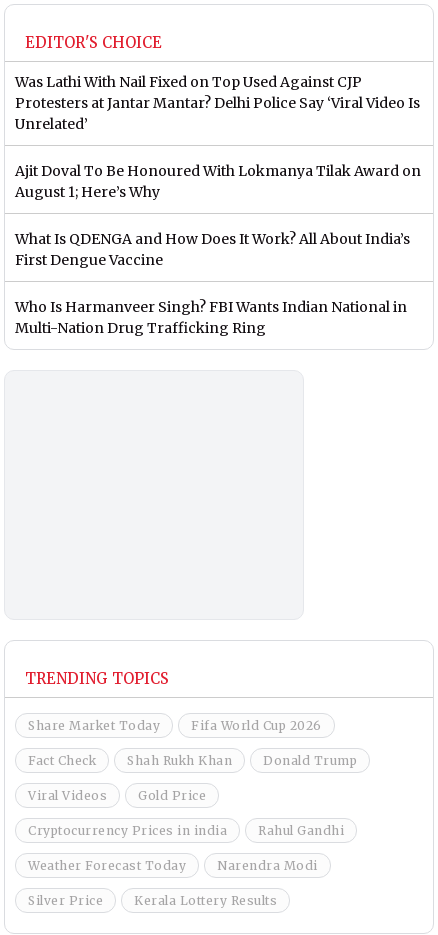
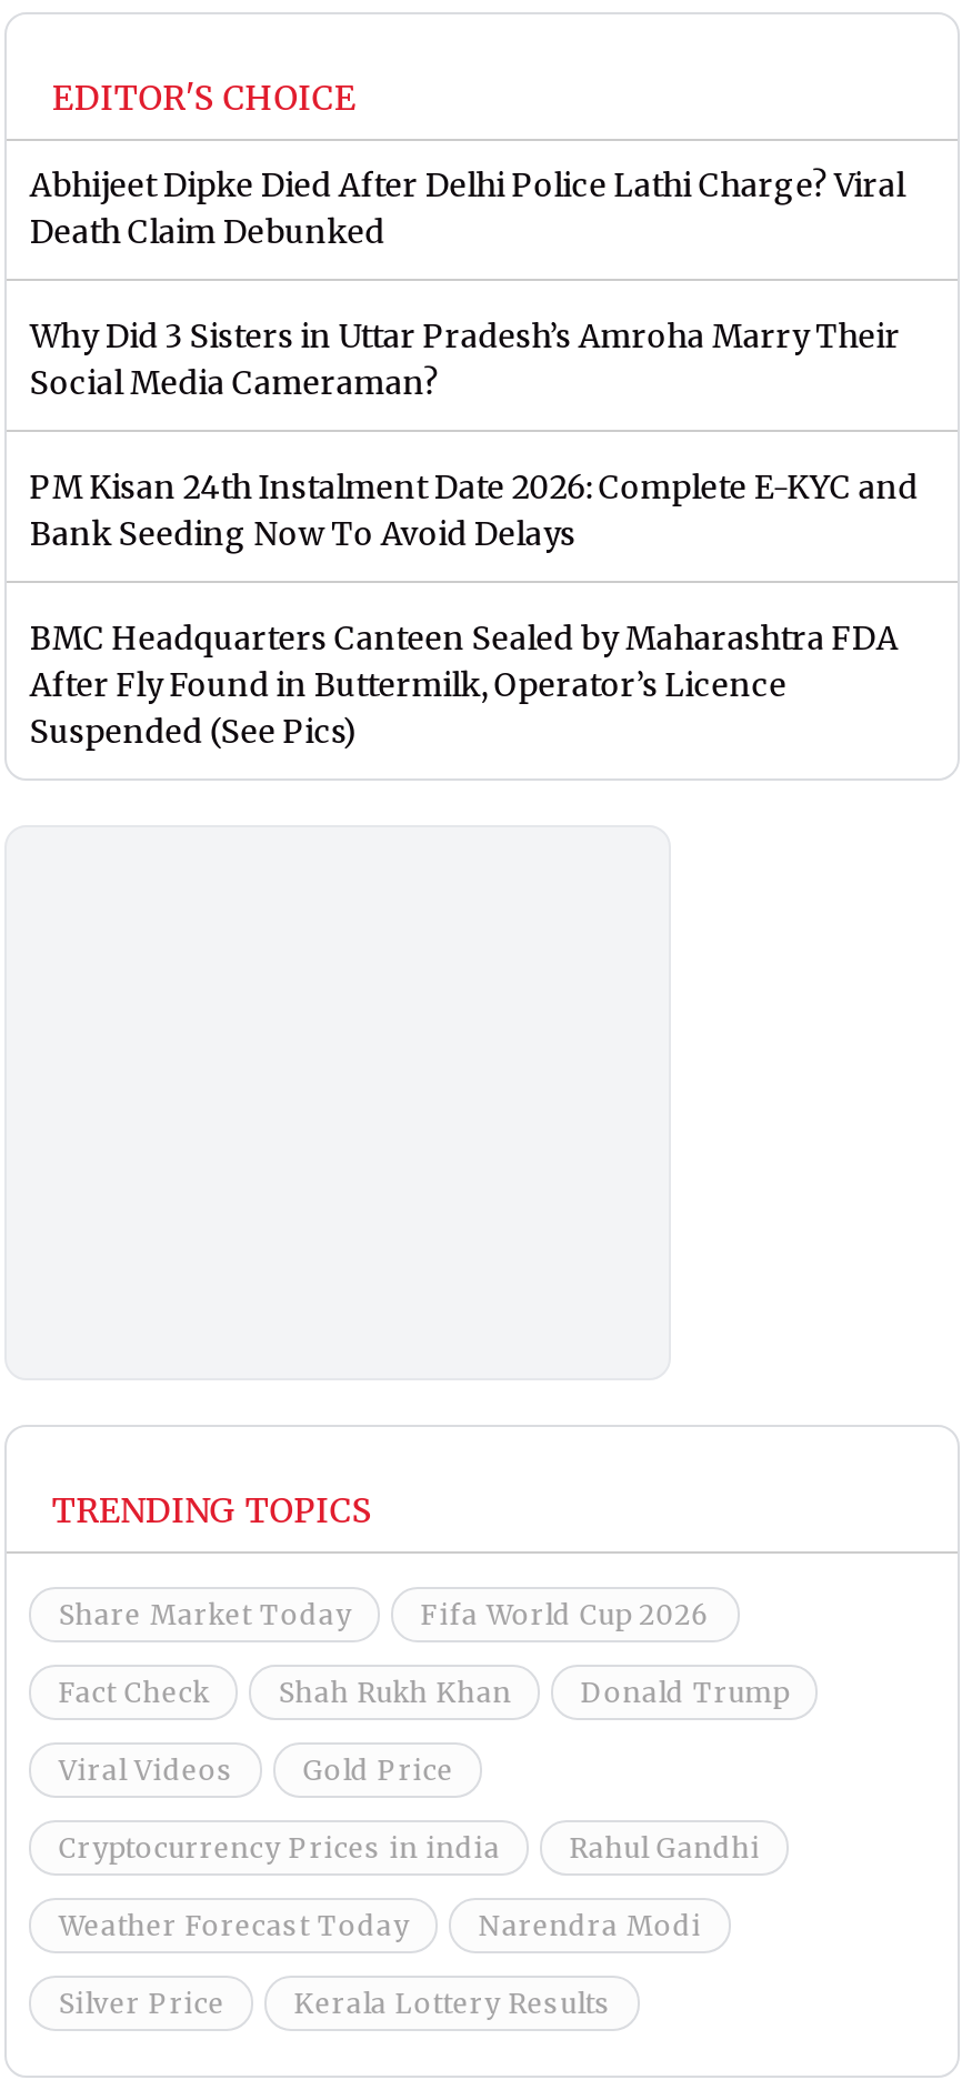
[15,73,420,133] Was Lathi With Nail Fixed on Top Used Against CJP | Protesters at Jantar Mantar? Delhi Police Say ‘Viral Video Is | Unrelated’ -> [30,166,905,252] Abhijeet Dipke Died After Delhi Police Lathi Charge? Viral | Death Claim Debunked
[15,162,421,201] Ajit Doval To Be Honoured With Lokmanya Tilak Award on | August 1; Here’s Why -> [30,317,900,403] Why Did 3 Sisters in Uttar Pradesh’s Amroha Marry Their | Social Media Cameraman?
[15,230,410,269] What Is QDENGA and How Does It Work? All About India’s | First Dengue Vaccine -> [30,468,918,554] PM Kisan 24th Instalment Date 2026: Complete E-KYC and | Bank Seeding Now To Avoid Delays
[15,298,407,337] Who Is Harmanveer Singh? FBI Wants Indian National in | Multi-Nation Drug Trafficking Ring -> [30,619,898,752] BMC Headquarters Canteen Sealed by Maharashtra FDA | After Fly Found in Buttermilk, Operator’s Licence | Suspended (See Pics)

